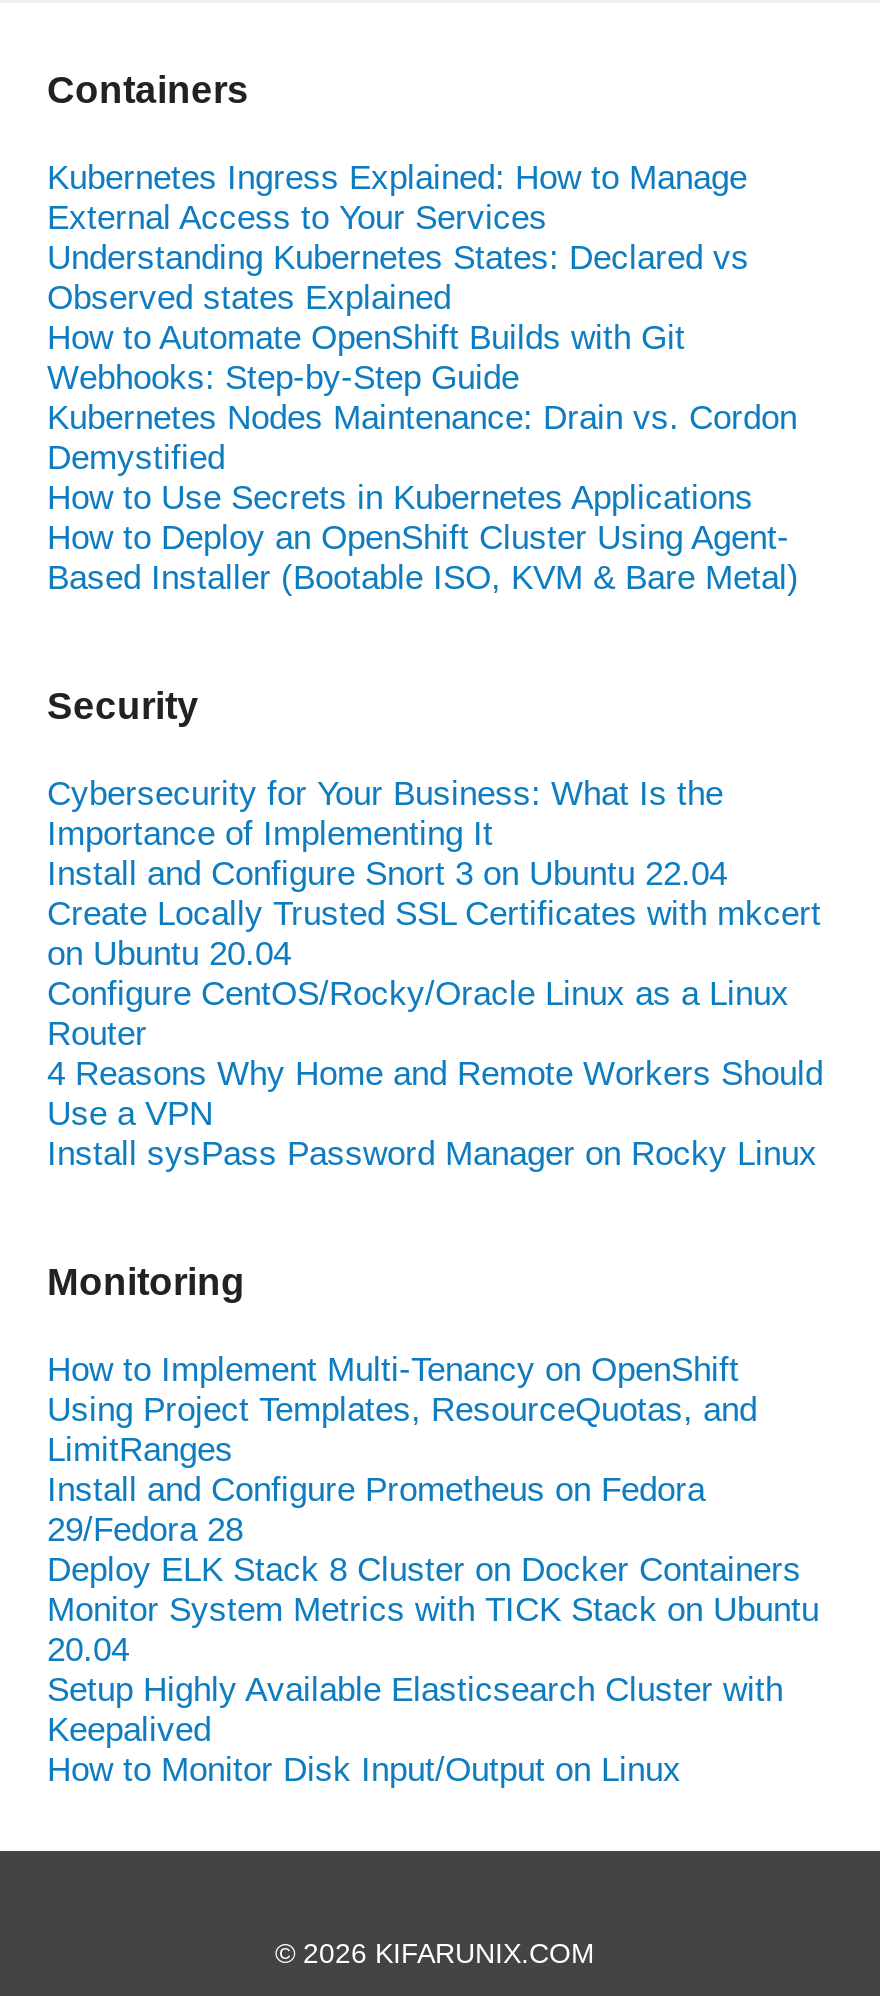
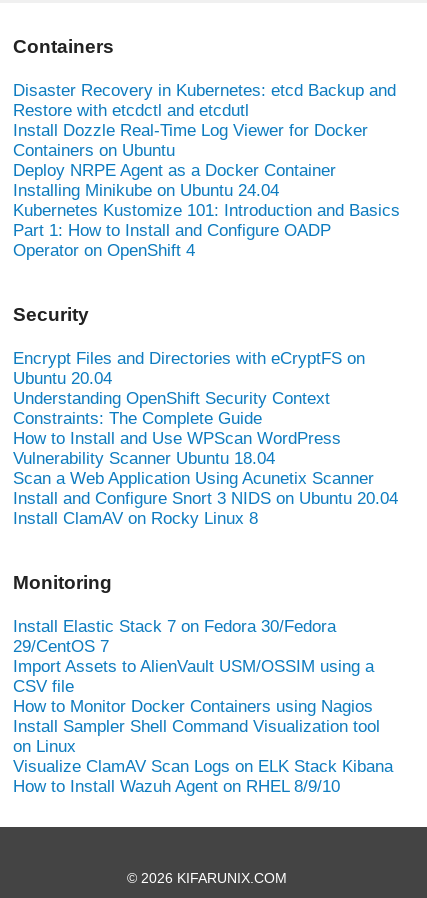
[47,159,799,597] Kubernetes Ingress Explained: How to Manage | External Access to Your Services | Understanding Kubernetes States: Declared vs | Observed states Explained | How to Automate OpenShift Builds with Git | Webhooks: Step-by-Step Guide | Kubernetes Nodes Maintenance: Drain vs. Cordon | Demystified | How to Use Secrets in Kubernetes Applications | How to Deploy an OpenShift Cluster Using Agent- | Based Installer (Bootable ISO, KVM & Bare Metal) -> [13,81,400,260] Disaster Recovery in Kubernetes: etcd Backup and | Restore with etcdctl and etcdutl | Install Dozzle Real-Time Log Viewer for Docker | Containers on Ubuntu | Deploy NRPE Agent as a Docker Container | Installing Minikube on Ubuntu 24.04 | Kubernetes Kustomize 101: Introduction and Basics | Part 1: How to Install and Configure OADP | Operator on OpenShift 4
[47,775,823,1173] Cybersecurity for Your Business: What Is the | Importance of Implementing It | Install and Configure Snort 3 on Ubuntu 22.04 | Create Locally Trusted SSL Certificates with mkcert | on Ubuntu 20.04 | Configure CentOS/Rocky/Oracle Linux as a Linux | Router | 4 Reasons Why Home and Remote Workers Should | Use a VPN | Install sysPass Password Manager on Rocky Linux -> [13,349,398,528] Encrypt Files and Directories with eCryptFS on | Ubuntu 20.04 | Understanding OpenShift Security Context | Constraints: The Complete Guide | How to Install and Use WPScan WordPress | Vulnerability Scanner Ubuntu 18.04 | Scan a Web Application Using Acunetix Scanner | Install and Configure Snort 3 NIDS on Ubuntu 20.04 | Install ClamAV on Rocky Linux 8
[47,1351,819,1789] How to Implement Multi-Tenancy on OpenShift | Using Project Templates, ResourceQuotas, and | LimitRanges | Install and Configure Prometheus on Fedora | 29/Fedora 28 | Deploy ELK Stack 8 Cluster on Docker Containers | Monitor System Metrics with TICK Stack on Ubuntu | 20.04 | Setup Highly Available Elasticsearch Cluster with | Keepalived | How to Monitor Disk Input/Output on Linux -> [13,617,393,796] Install Elastic Stack 7 on Fedora 30/Fedora | 29/CentOS 7 | Import Assets to AlienVault USM/OSSIM using a | CSV file | How to Monitor Docker Containers using Nagios | Install Sampler Shell Command Visualization tool | on Linux | Visualize ClamAV Scan Logs on ELK Stack Kibana | How to Install Wazuh Agent on RHEL 8/9/10

